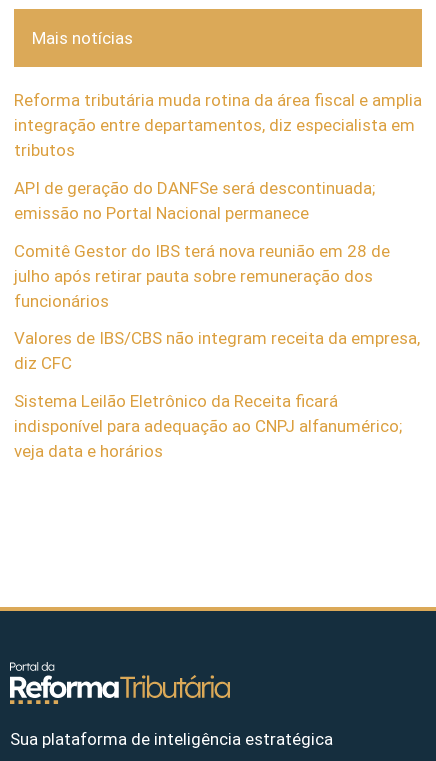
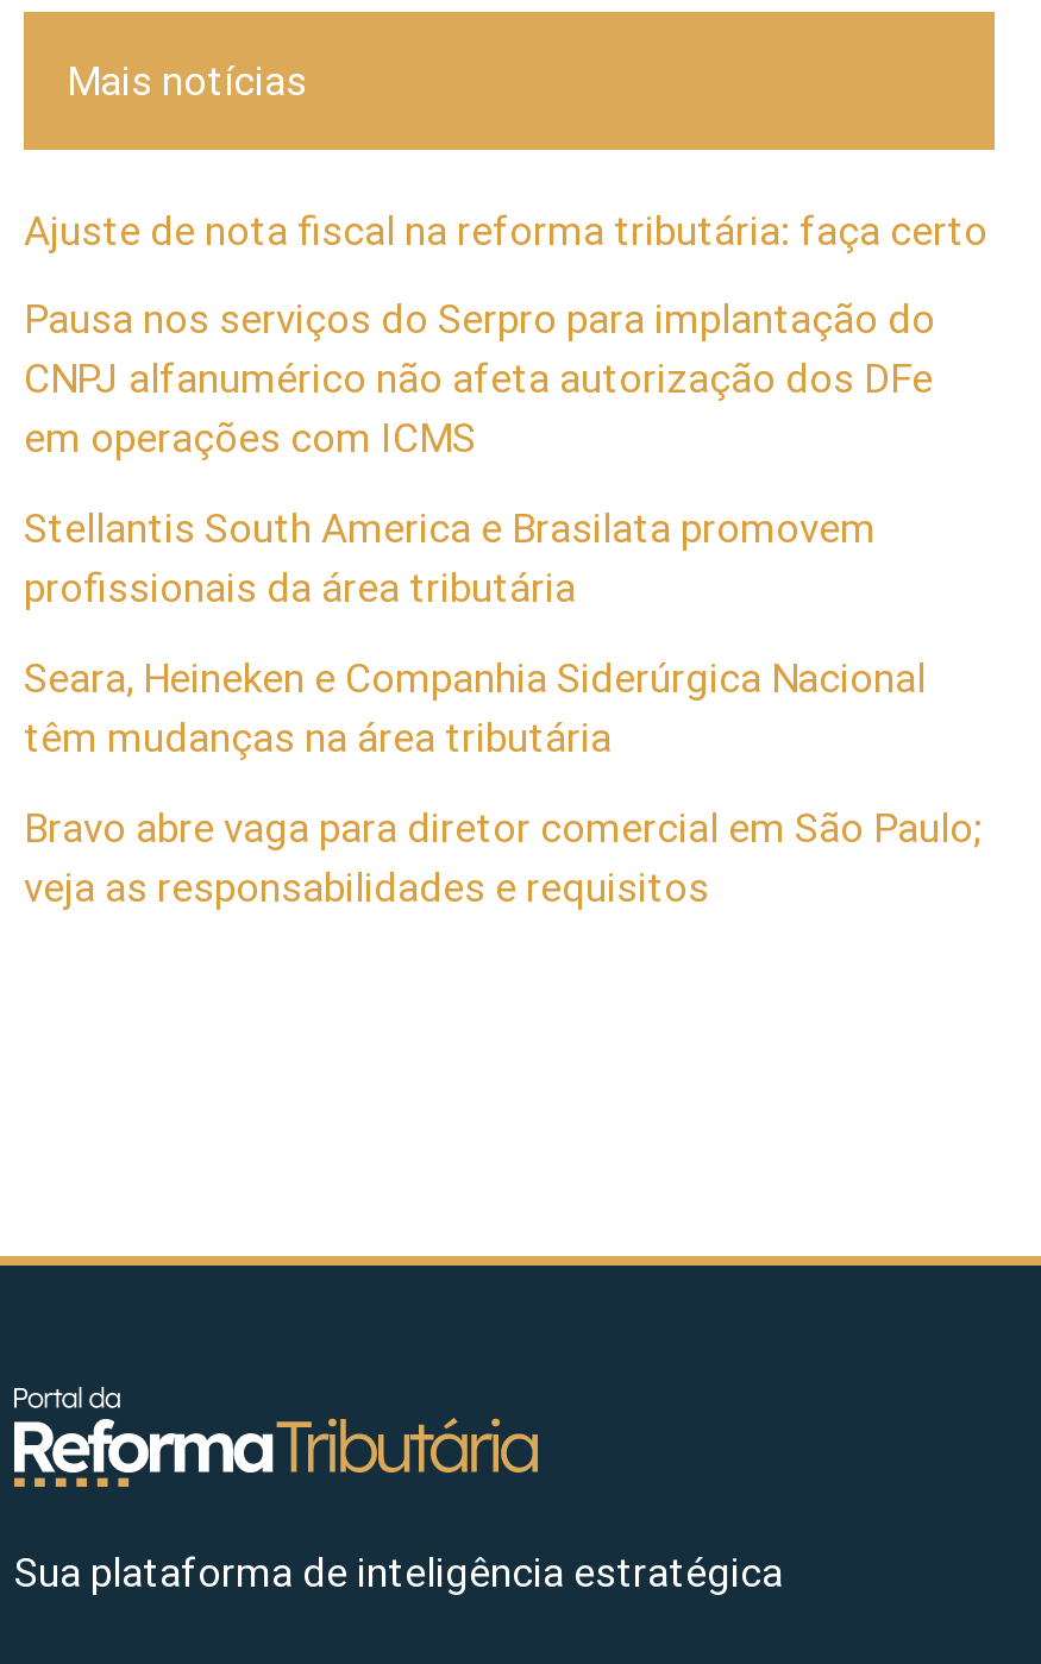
[14,90,422,160] Reforma tributária muda rotina da área fiscal e amplia | integração entre departamentos, diz especialista em | tributos -> [24,206,987,253] Ajuste de nota fiscal na reforma tributária: faça certo
[14,178,375,223] API de geração do DANFSe será descontinuada; | emissão no Portal Nacional permanece -> [24,296,935,462] Pausa nos serviços do Serpro para implantação do | CNPJ alfanumérico não afeta autorização dos DFe | em operações com ICMS
[14,240,390,310] Comitê Gestor do IBS terá nova reunião em 28 de | julho após retirar pauta sobre remuneração dos | funcionários -> [24,504,876,611] Stellantis South America e Brasilata promovem | profissionais da área tributária
[14,328,420,373] Valores de IBS/CBS não integram receita da empresa, | diz CFC -> [24,653,926,761] Seara, Heineken e Companhia Siderúrgica Nacional | têm mudanças na área tributária
[14,391,402,461] Sistema Leilão Eletrônico da Receita ficará | indisponível para adequação ao CNPJ alfanumérico; | veja data e horários -> [24,803,980,910] Bravo abre vaga para diretor comercial em São Paulo; | veja as responsabilidades e requisitos

